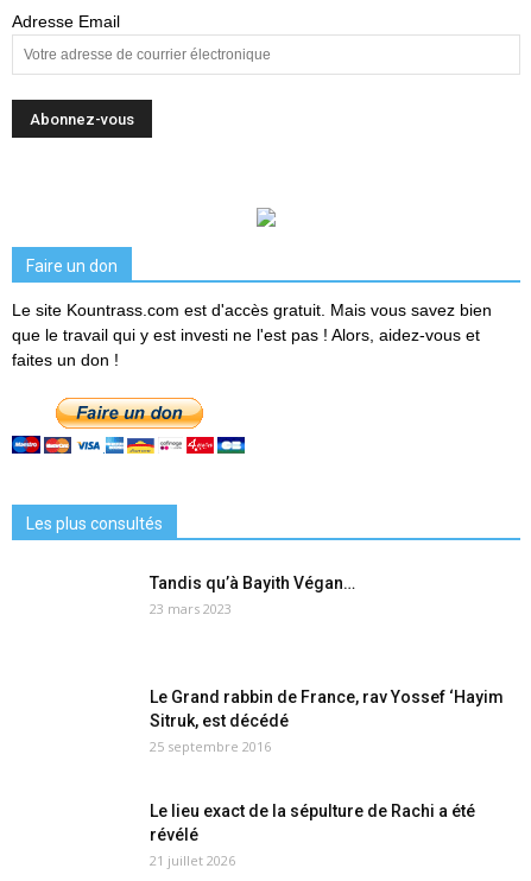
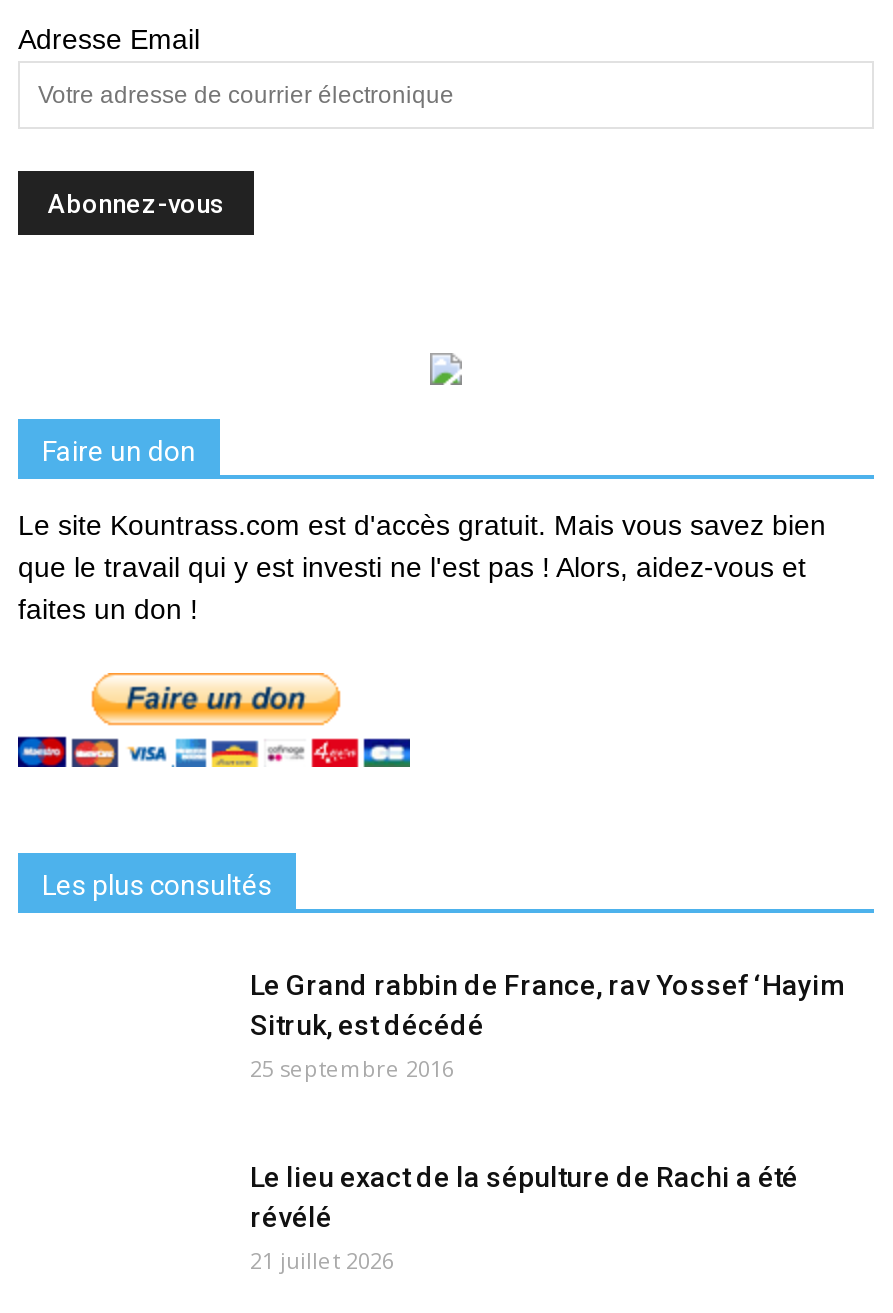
[150,574,355,618] Tandis qu’à Bayith Végan… | 23 mars 2023 -> none

